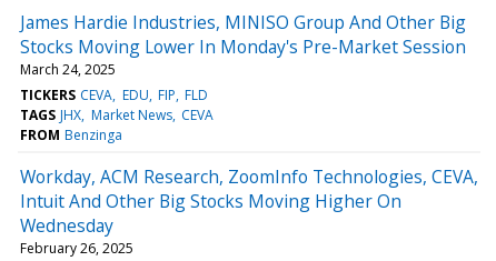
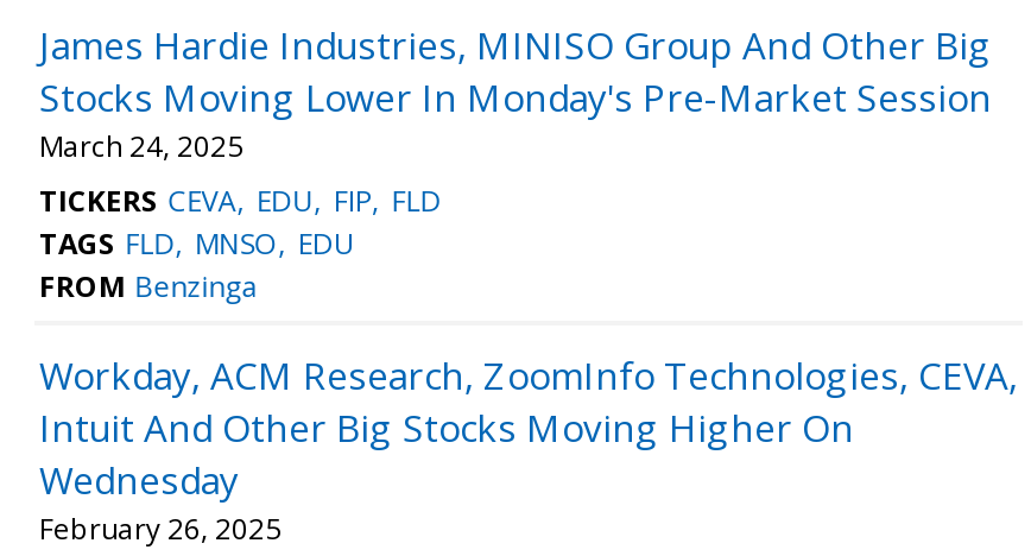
[20,105,213,124] TAGS JHX Market News CEVA -> [39,223,355,264] TAGS FLD MNSO EDU

